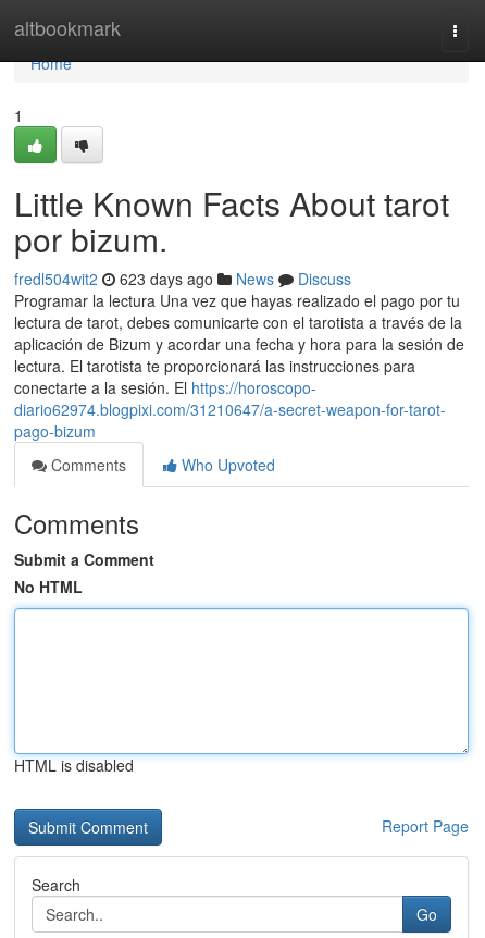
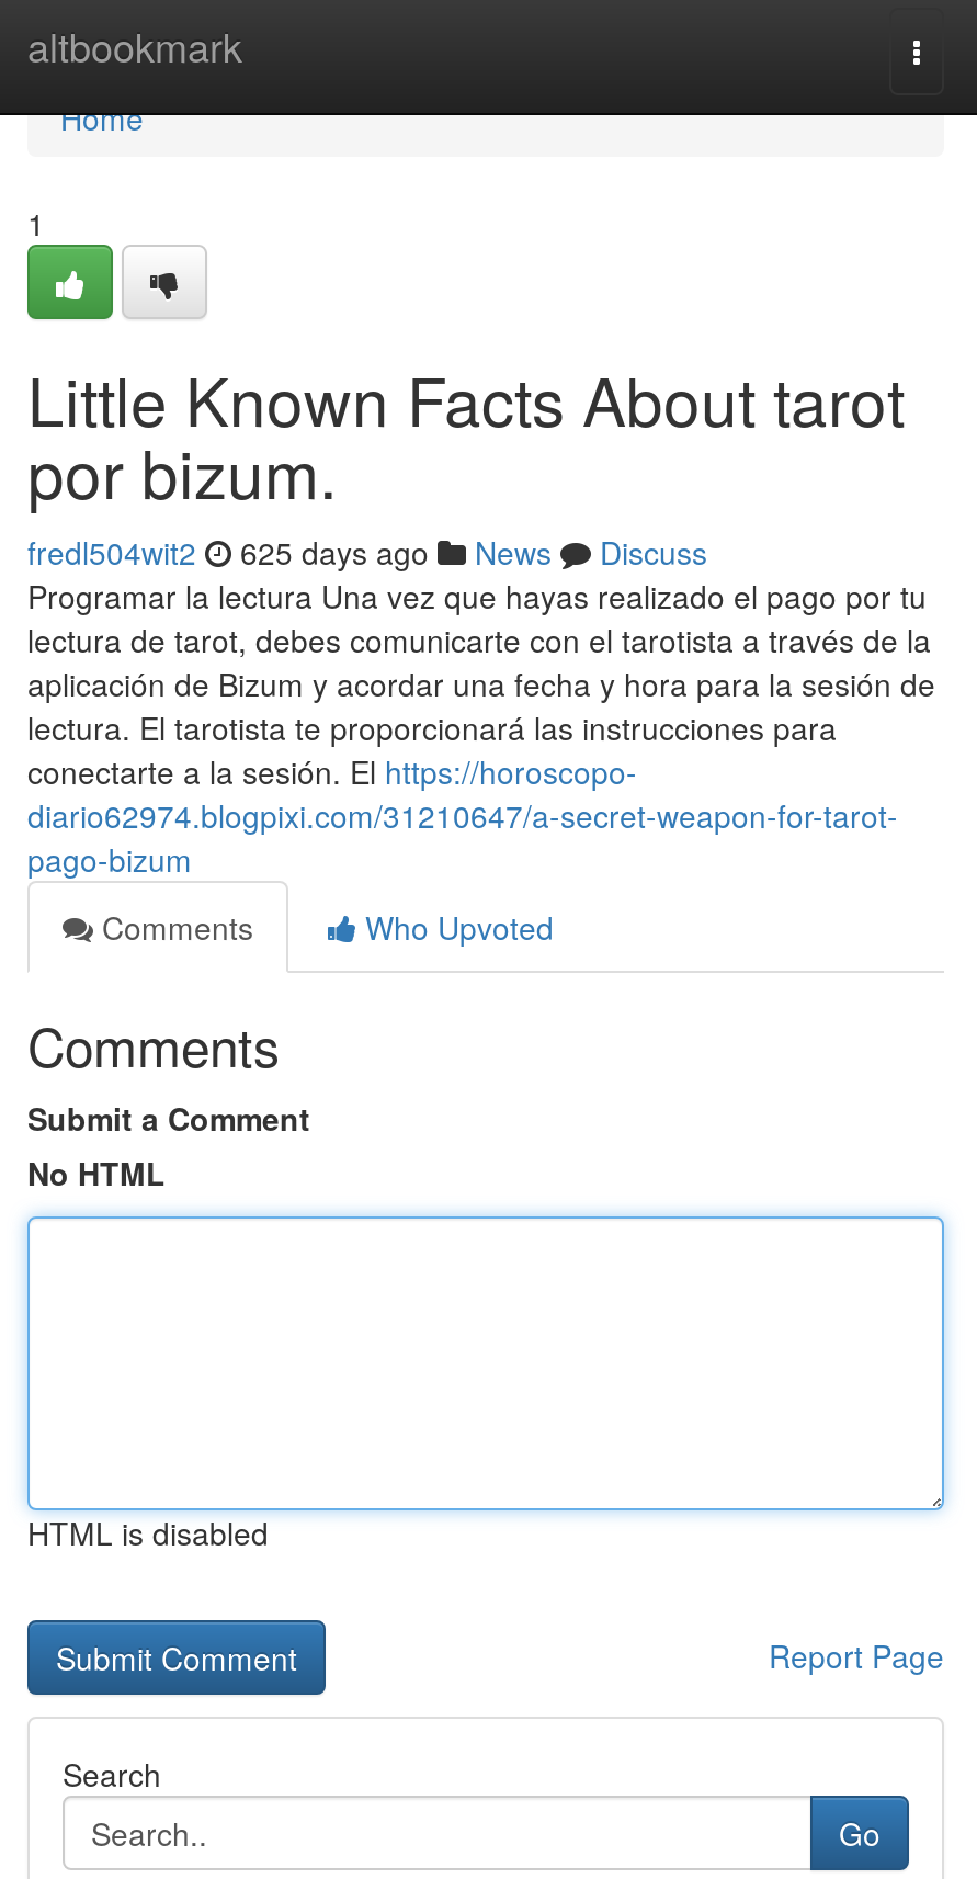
[14,268,351,289] fredl504wit2 623 days ago News Discuss -> [27,530,707,574] fredl504wit2 625 days ago News Discuss

